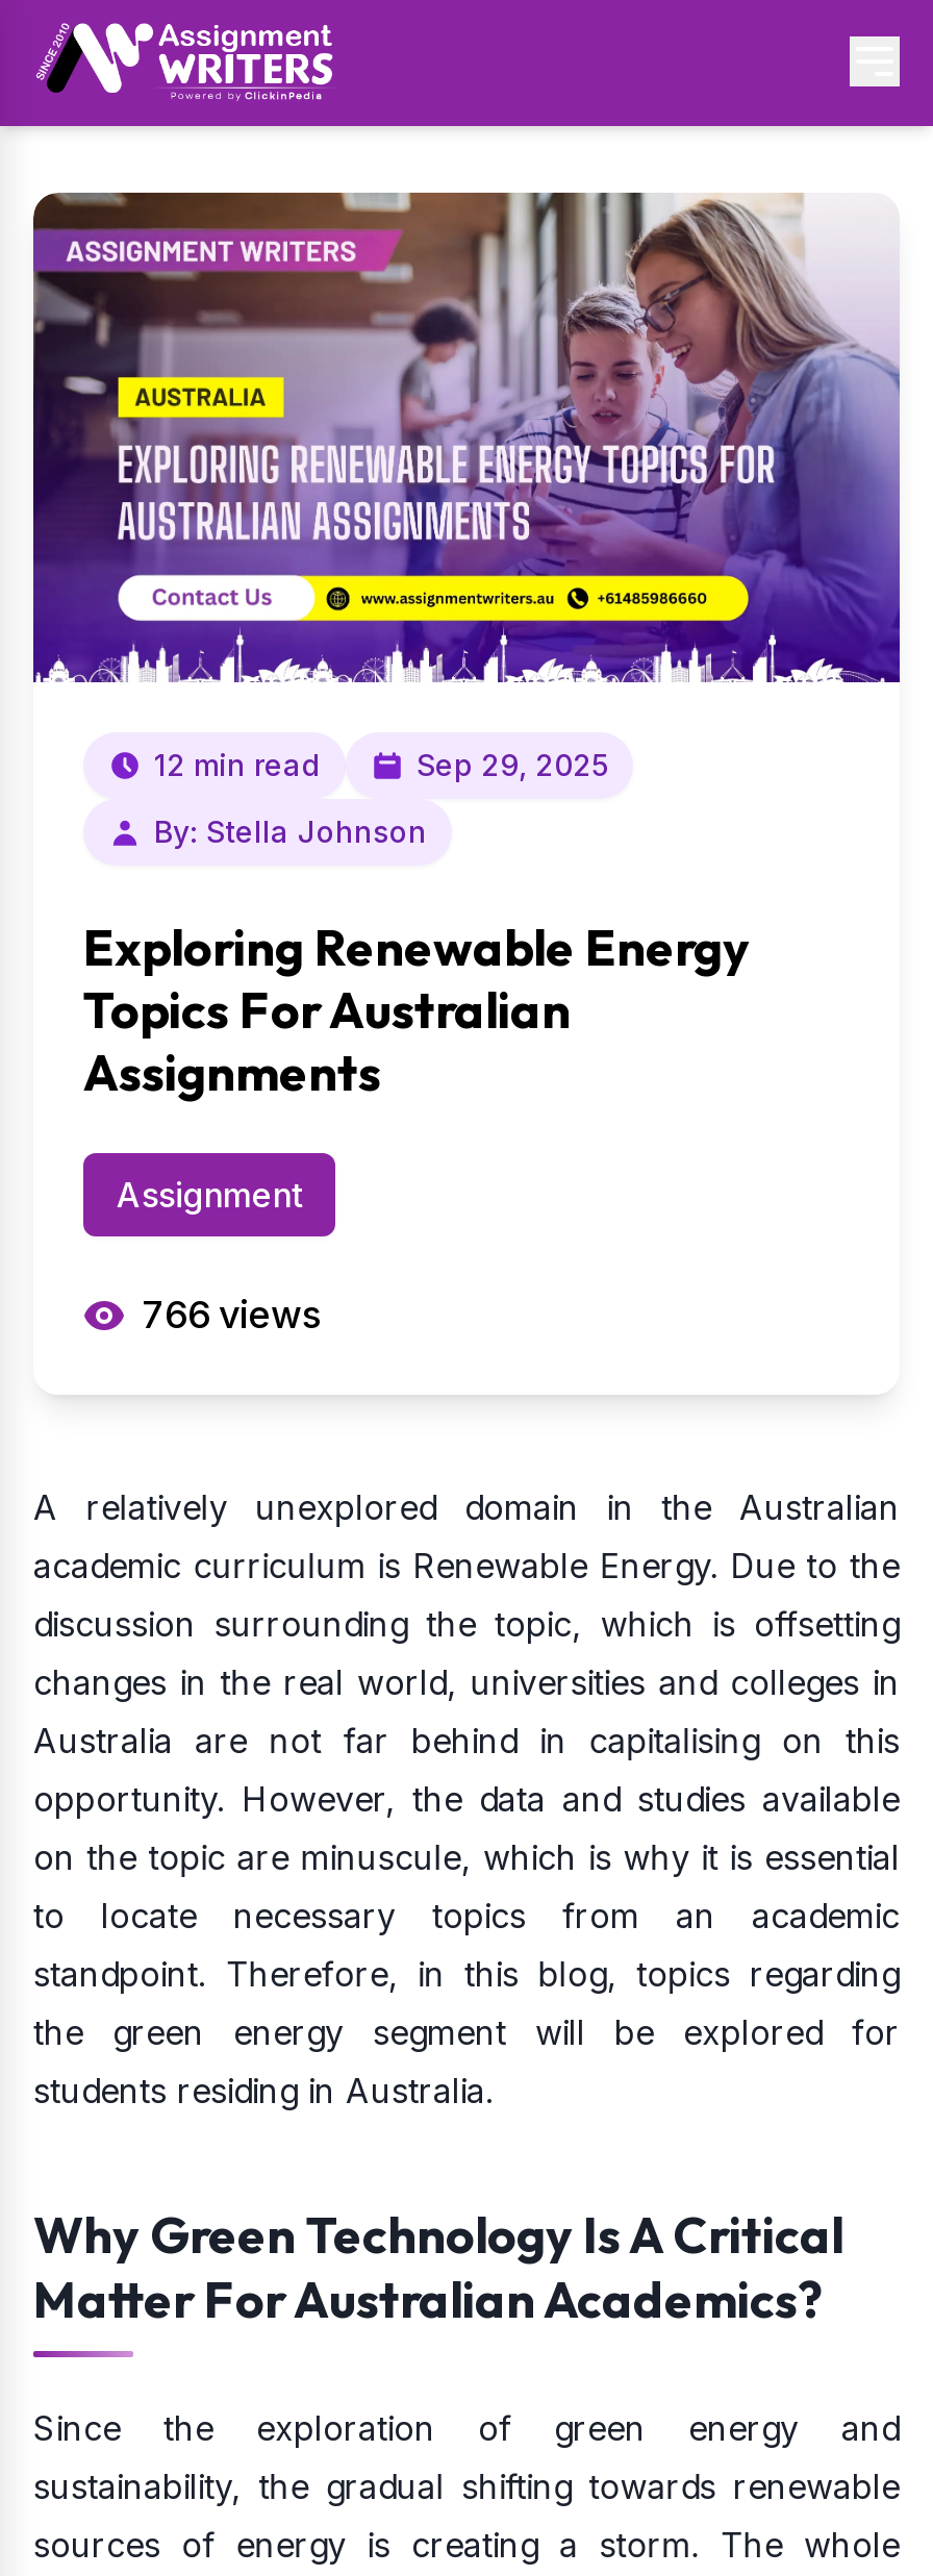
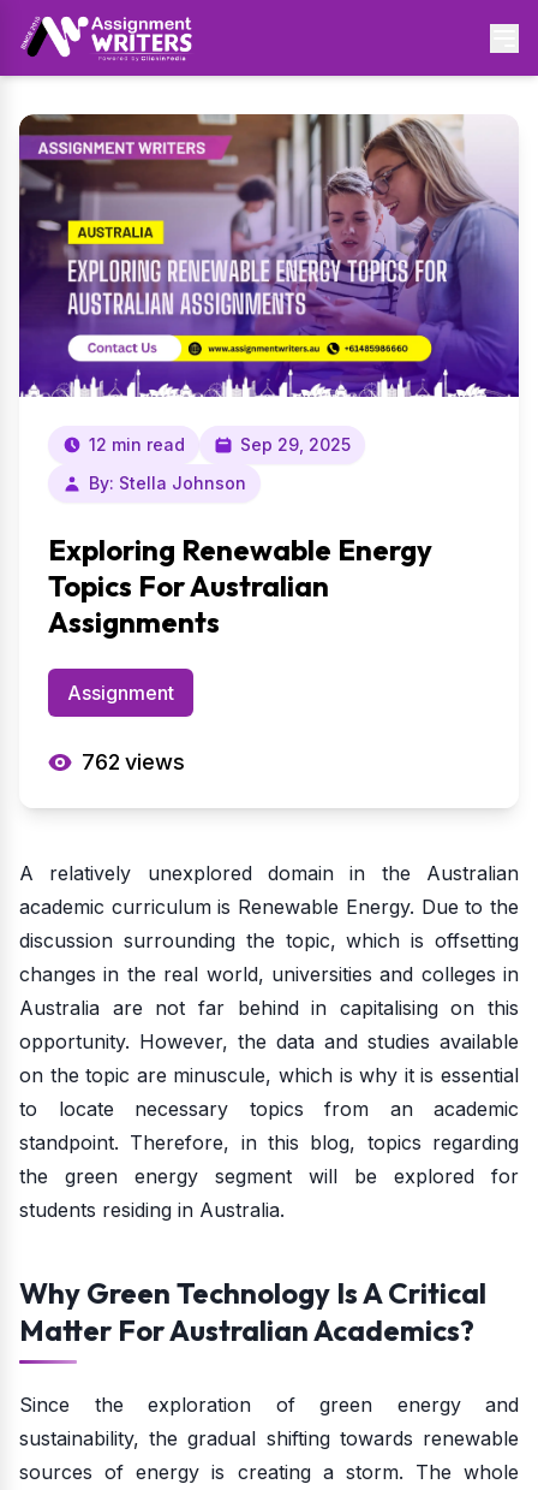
[142,1293,323,1337] 766 views -> [82,750,185,775] 762 views

